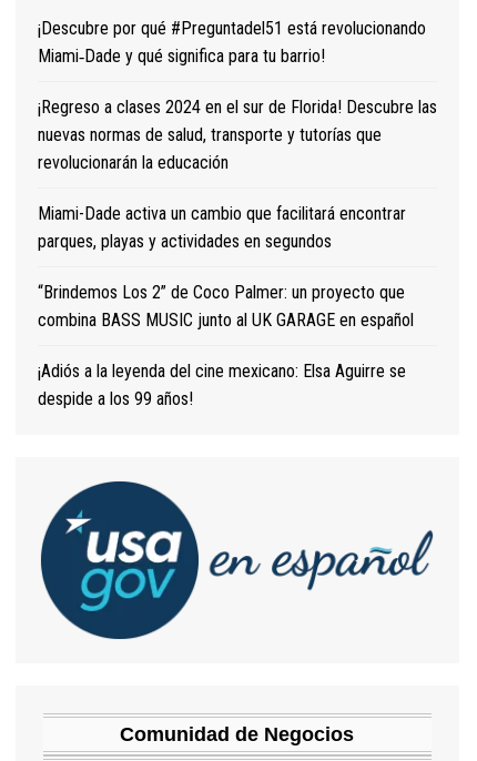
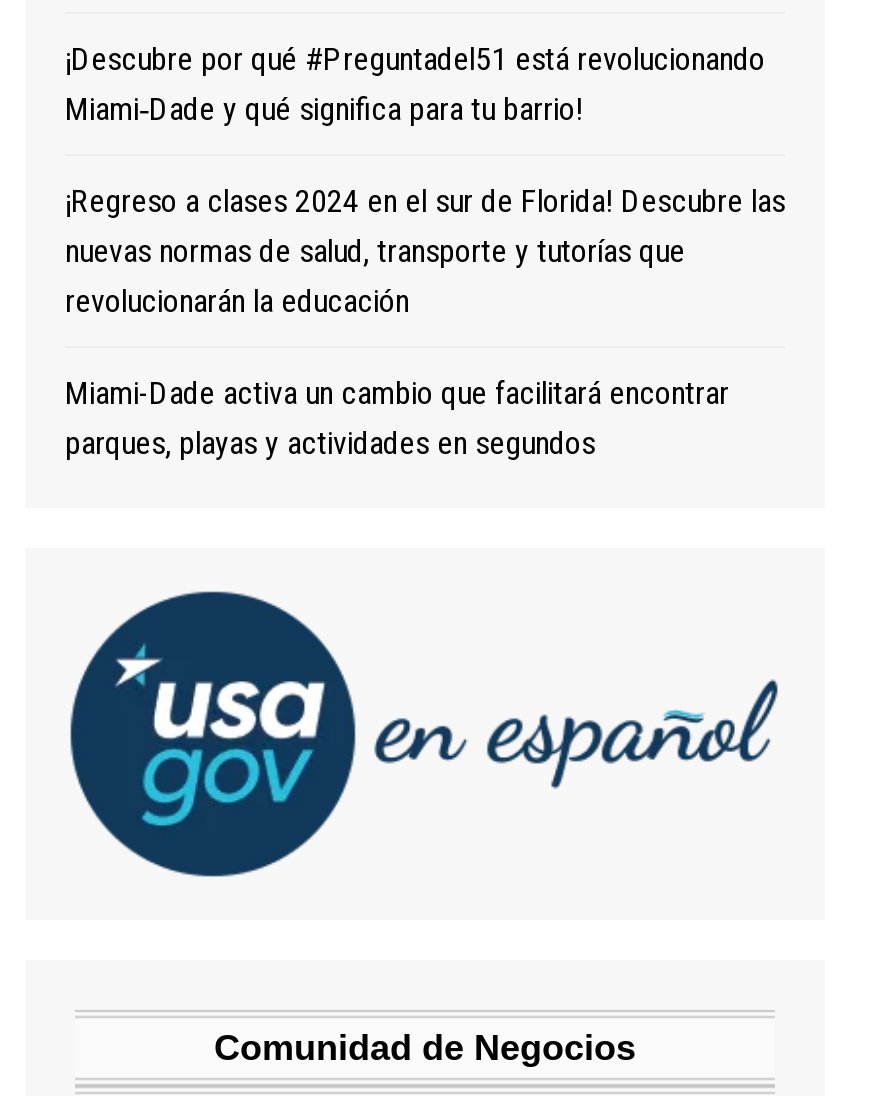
[38,282,414,409] “Brindemos Los 2” de Coco Palmer: un proyecto que | combina BASS MUSIC junto al UK GARAGE en español | ¡Adiós a la leyenda del cine mexicano: Elsa Aguirre se | despide a los 99 años! -> none

